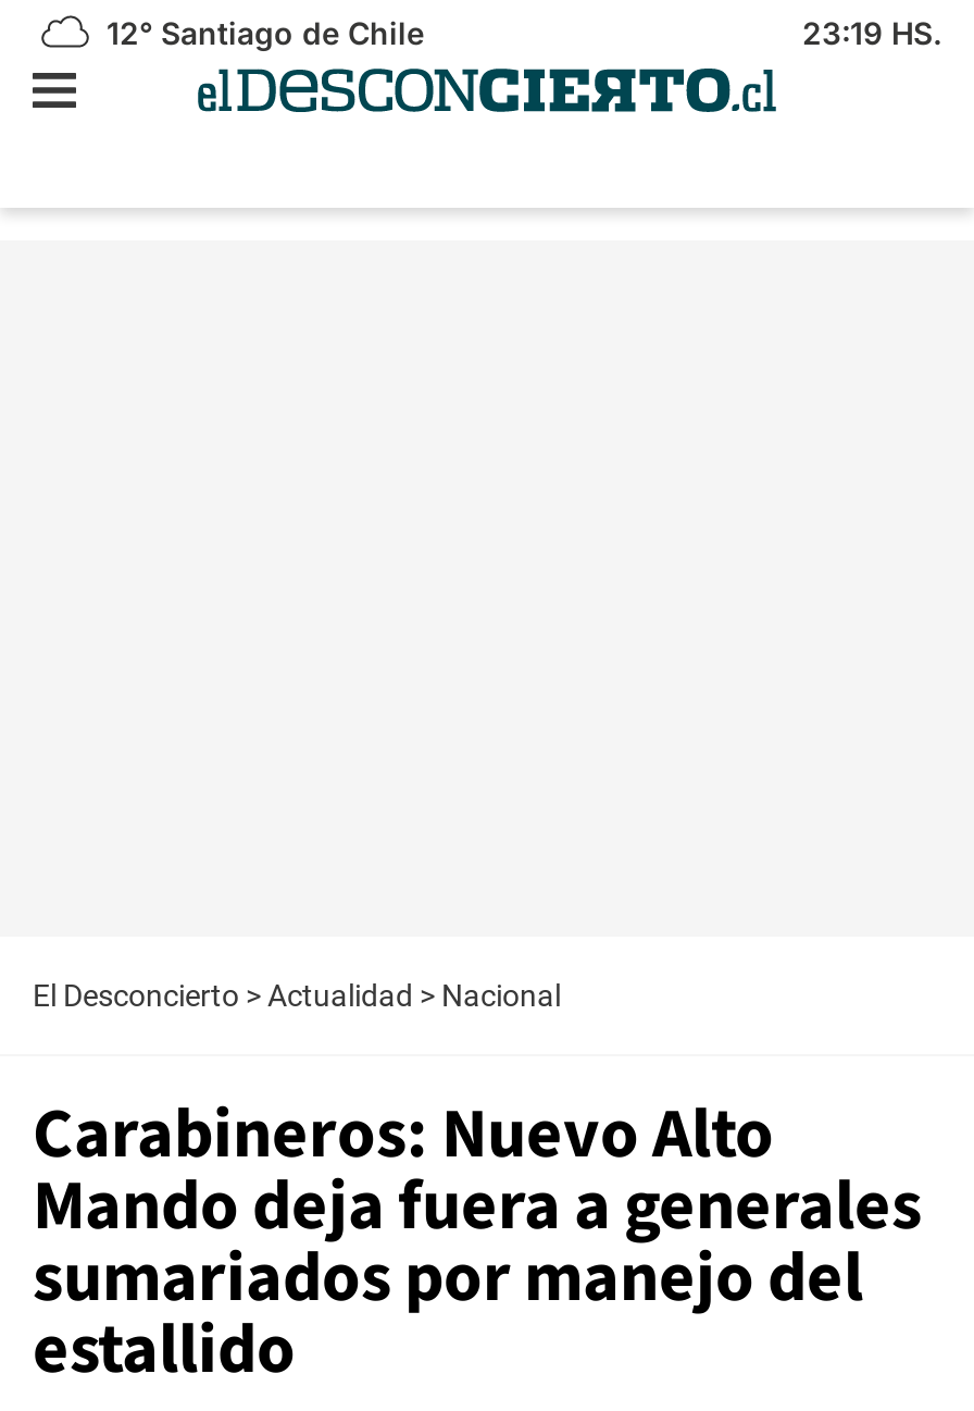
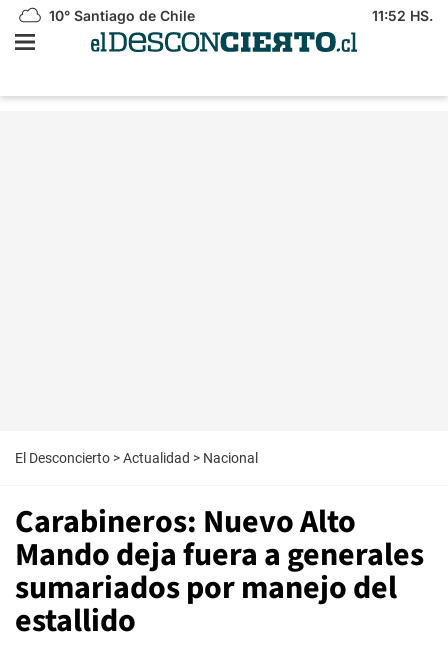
[98,14,424,51] 12° Santiago de Chile -> [45,7,195,24] 10° Santiago de Chile
[802,14,941,51] 23:19 HS. -> [372,7,433,24] 11:52 HS.

